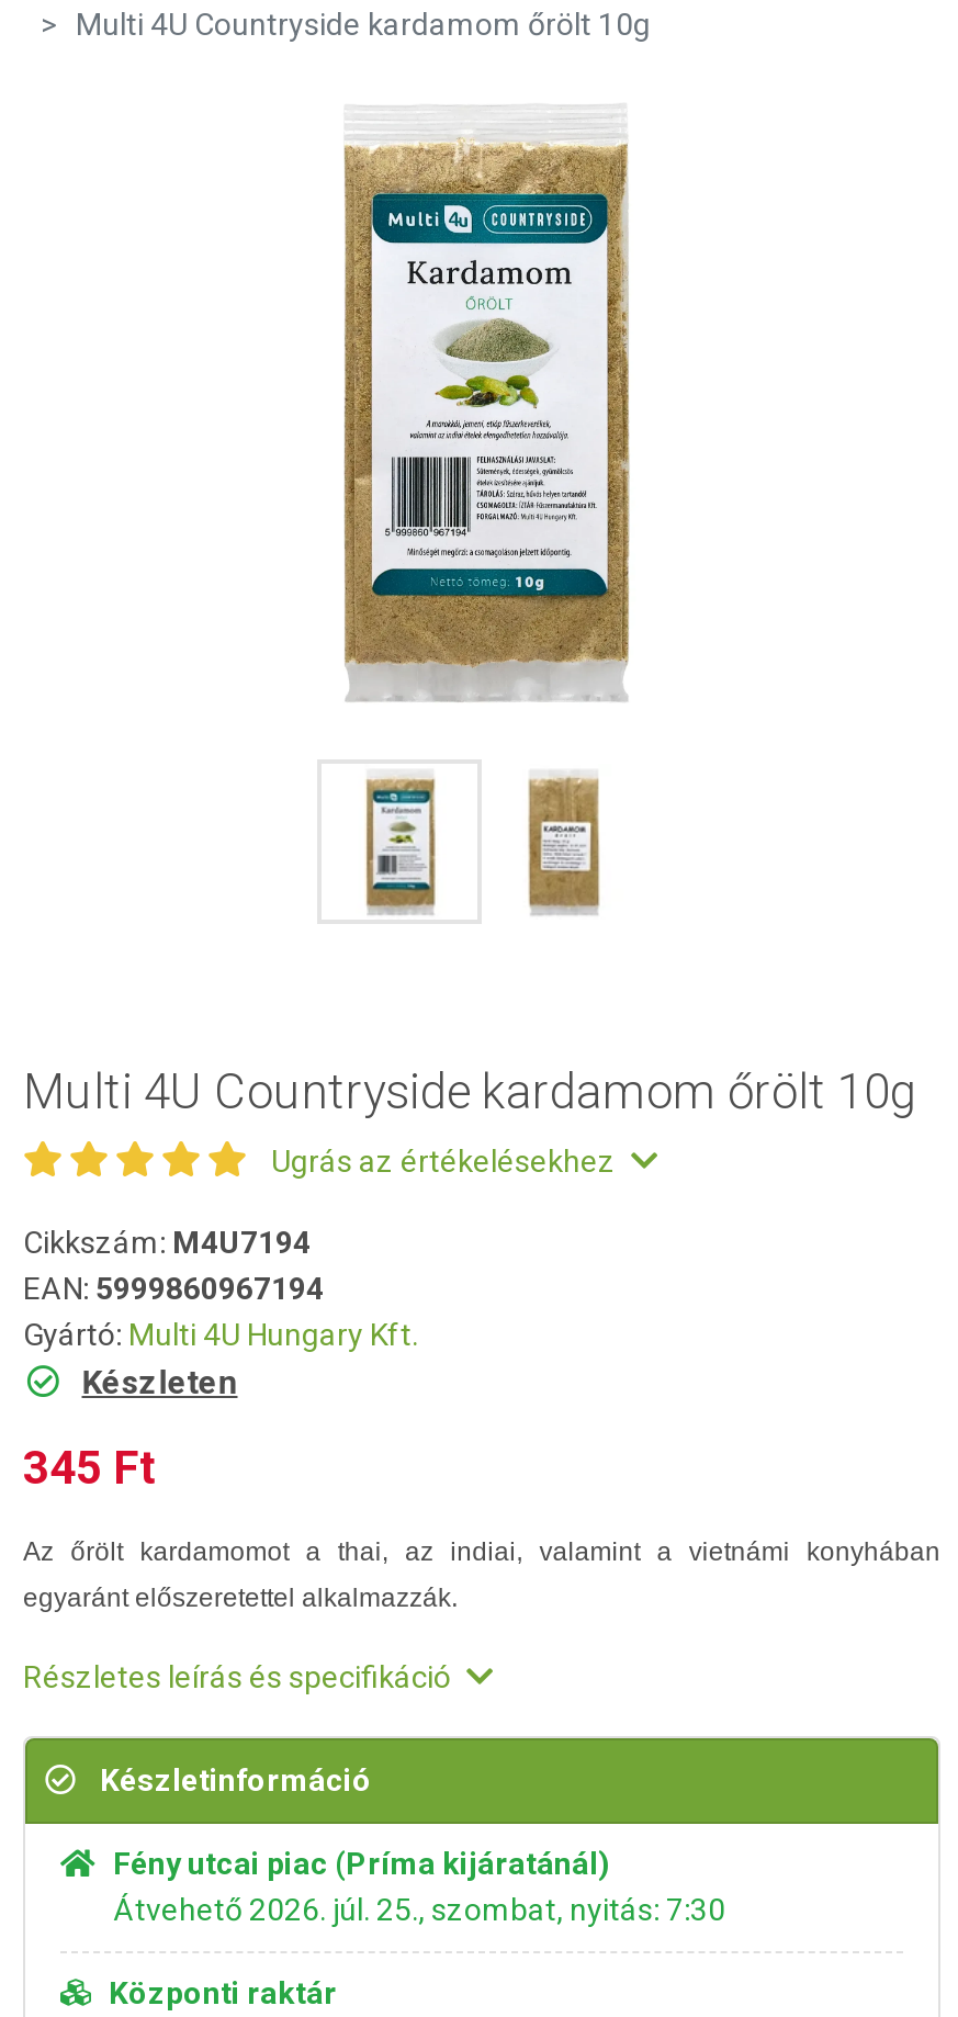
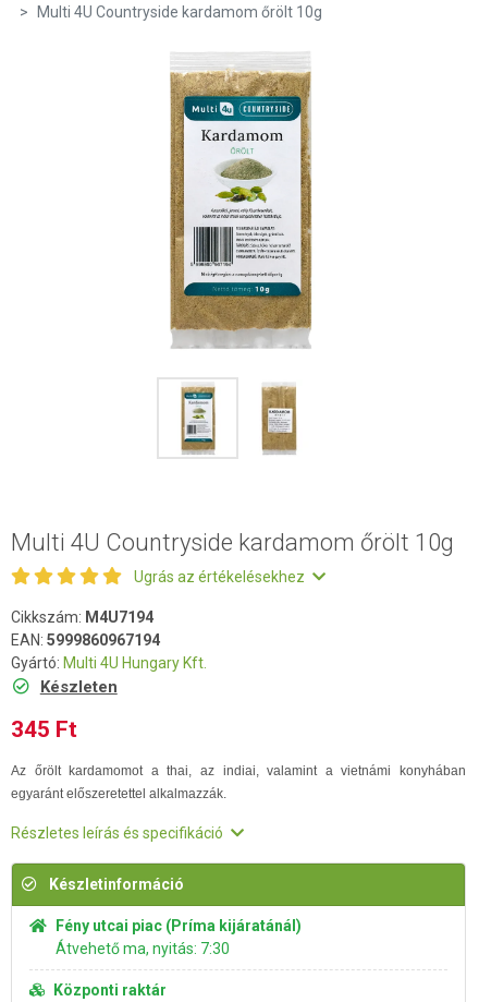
[113,1892,725,1927] Átvehető 2026. júl. 25., szombat, nyitás: 7:30 -> [56,940,230,957] Átvehető ma, nyitás: 7:30

